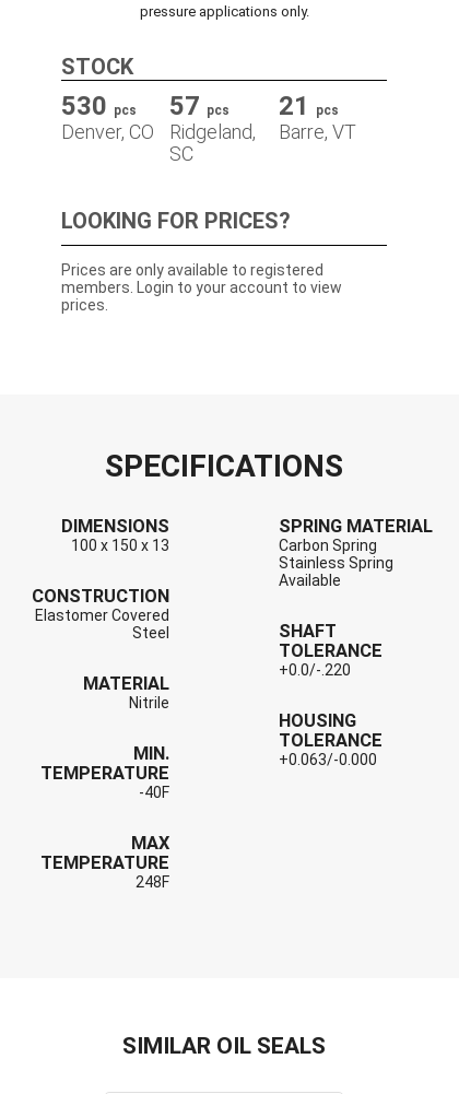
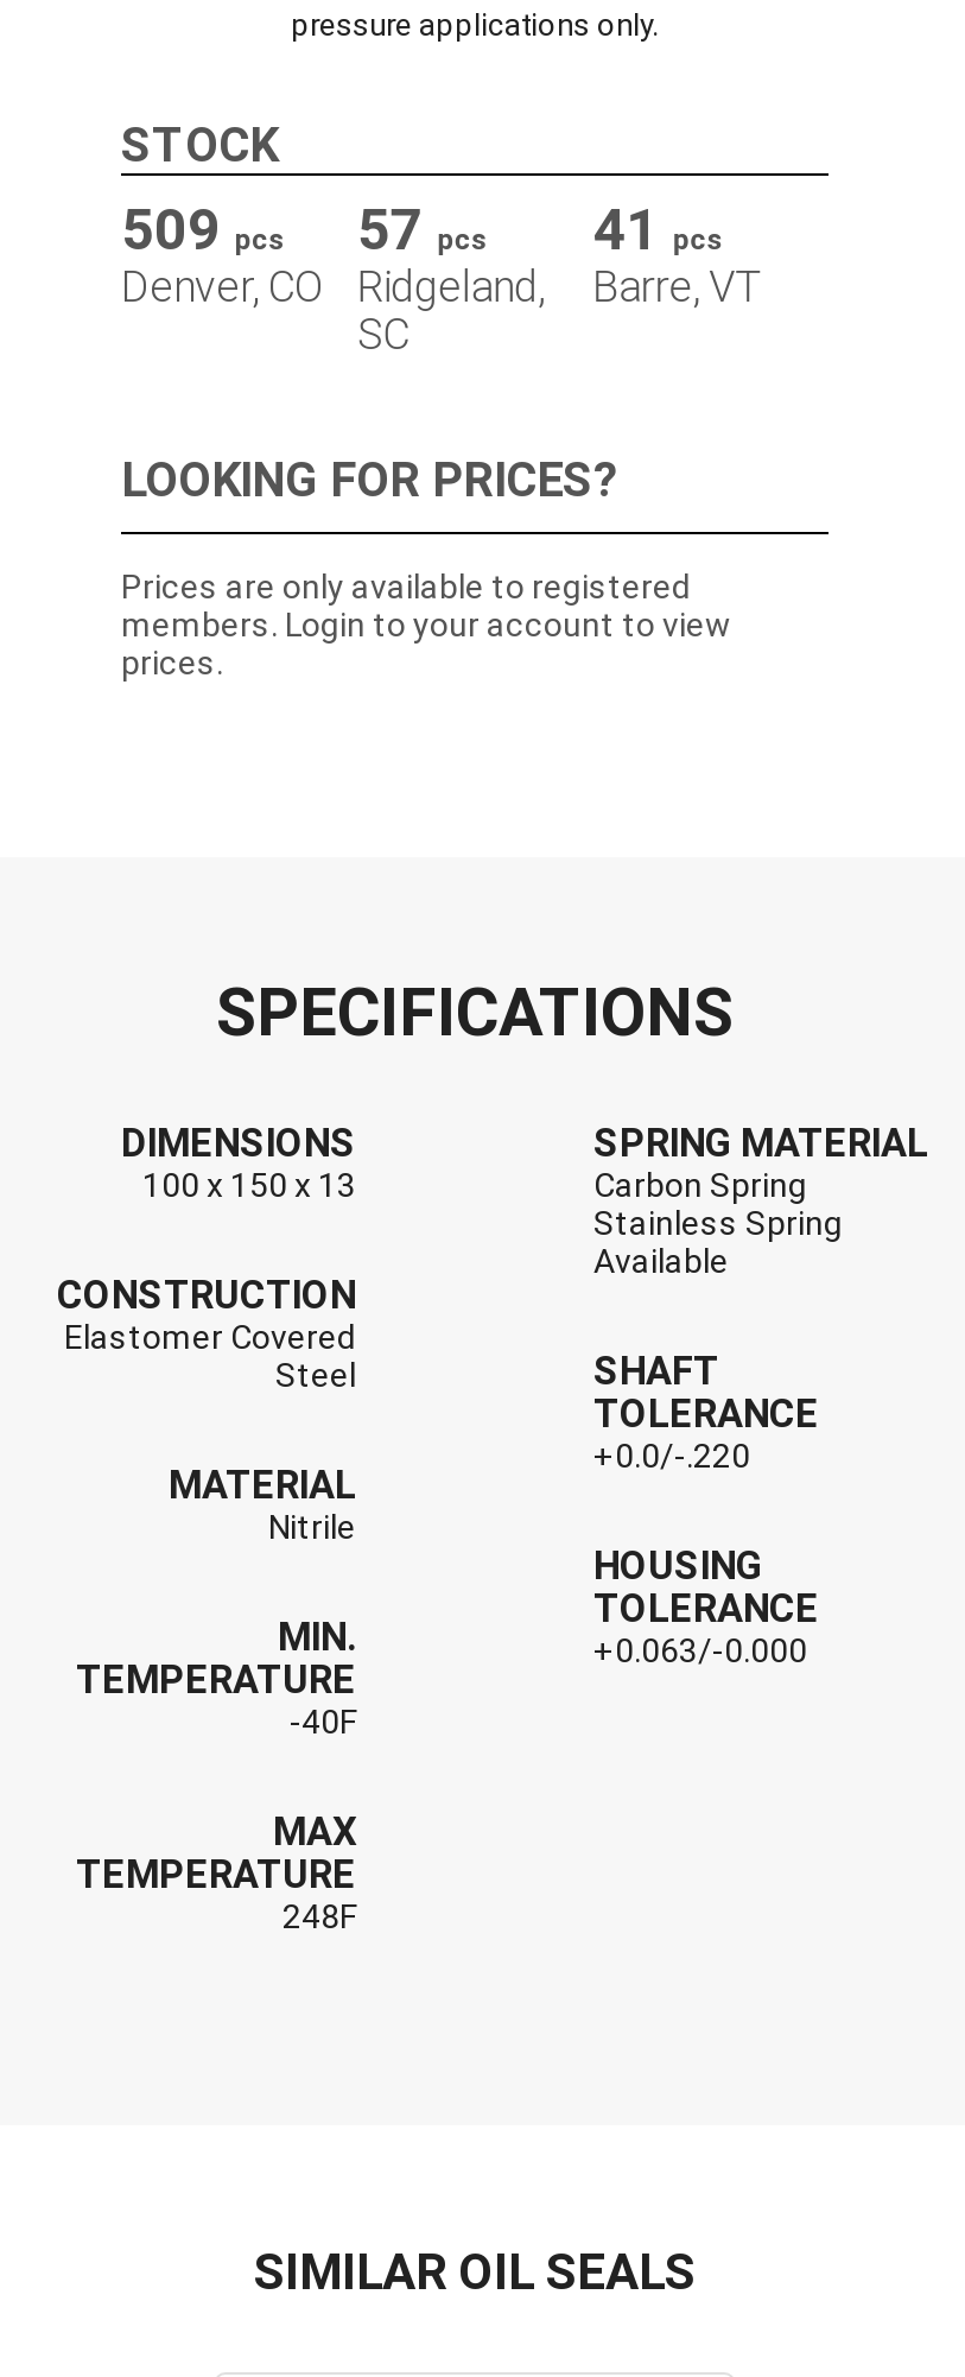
[61,91,137,121] 530 pcs -> [121,197,285,264] 509 pcs
[278,91,338,121] 21 pcs -> [593,197,723,264] 41 pcs

